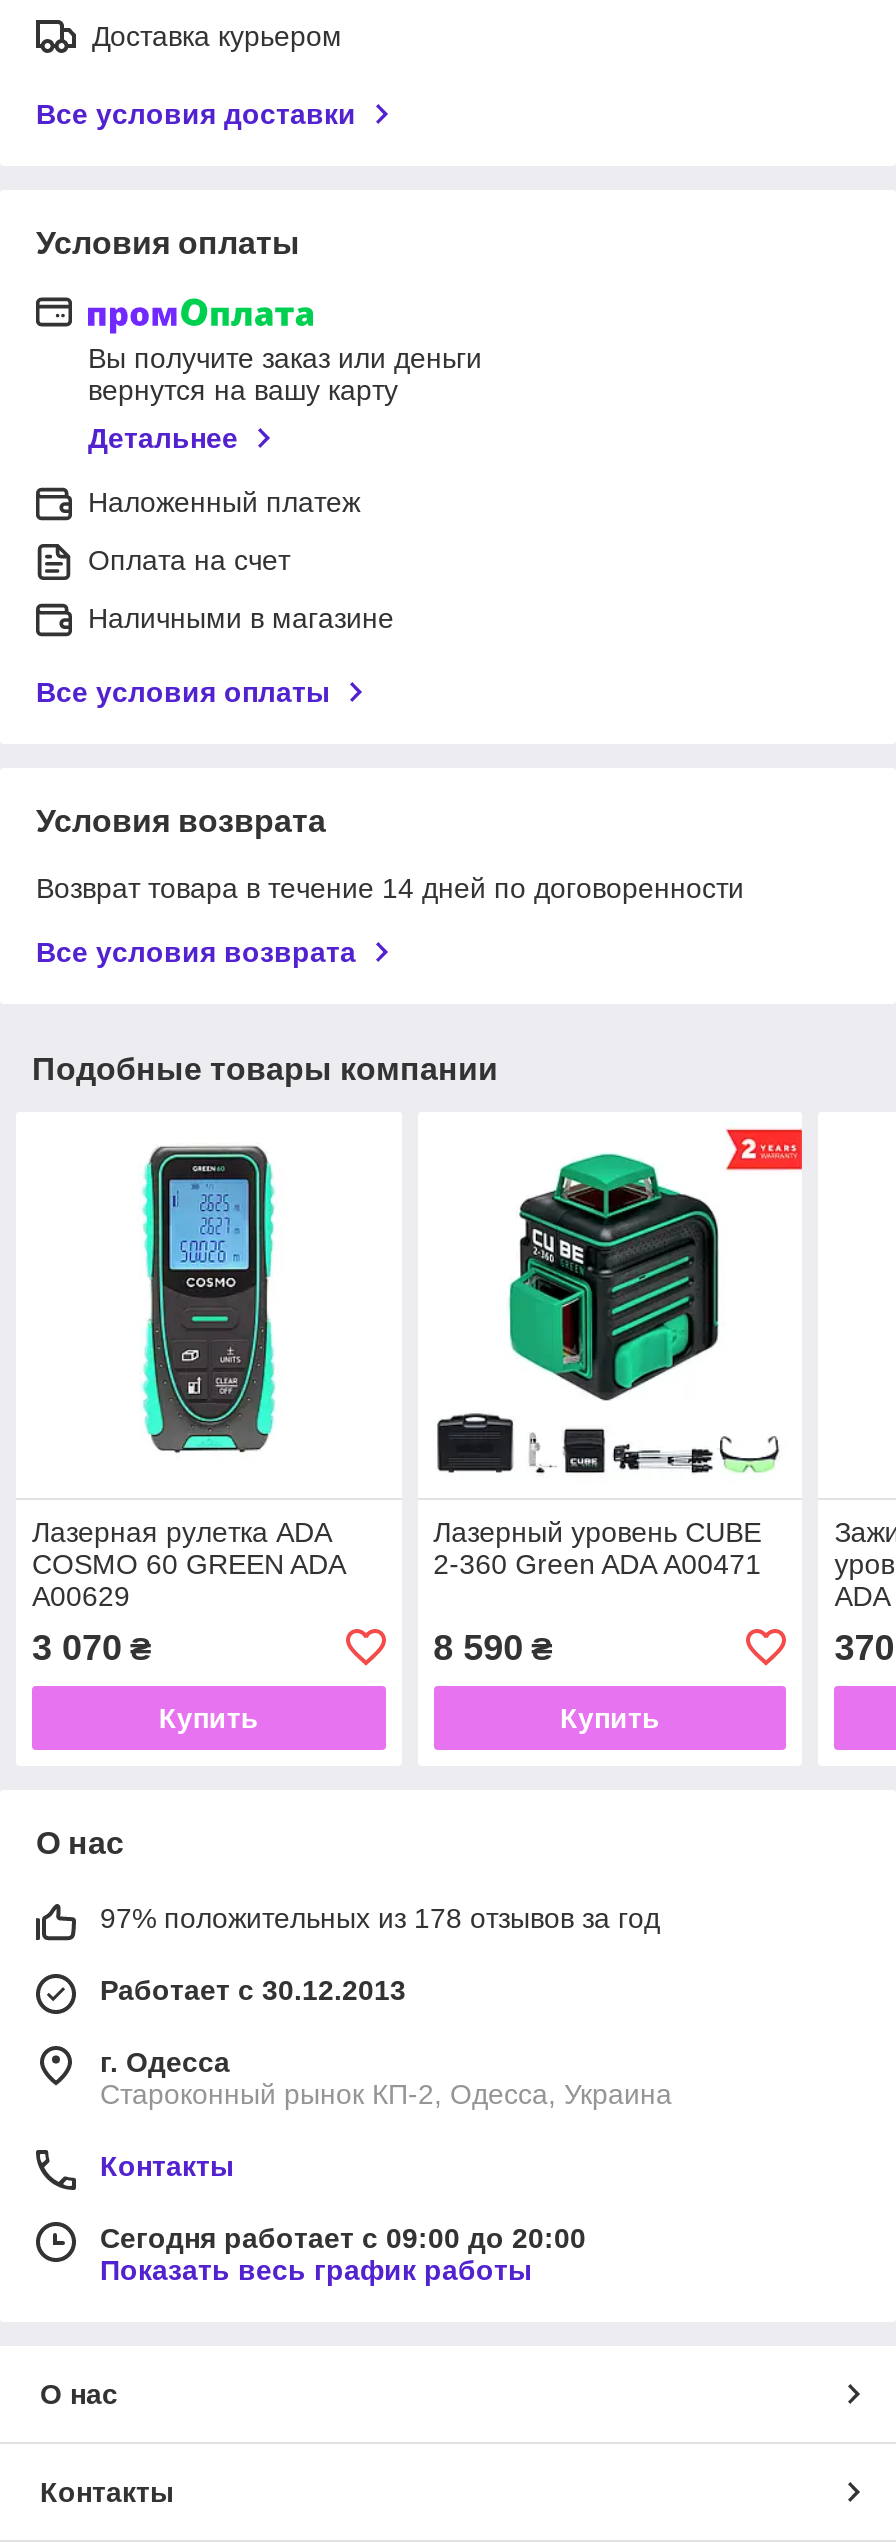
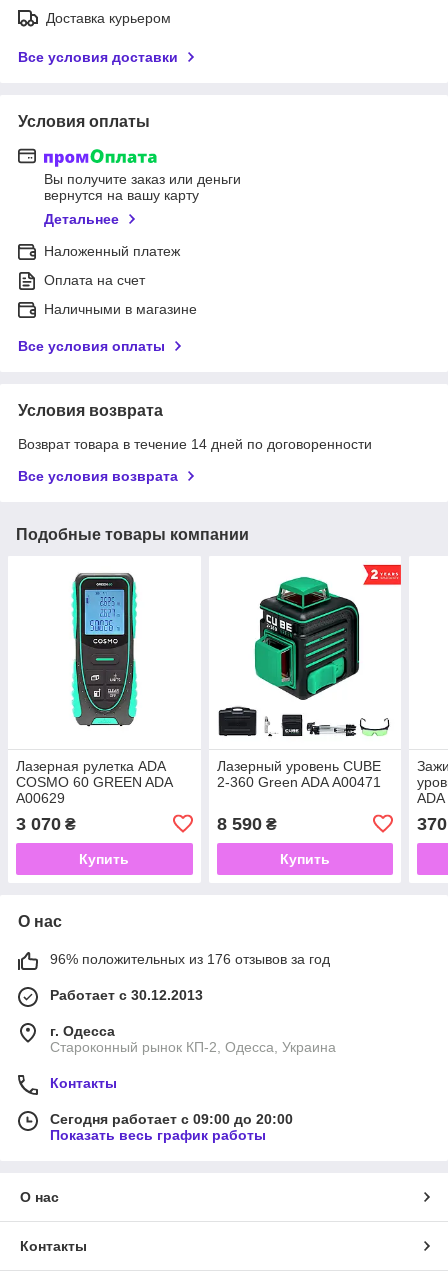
[100,1902,660,1934] 97% положительных из 178 отзывов за год -> [50,951,330,967] 96% положительных из 176 отзывов за год

